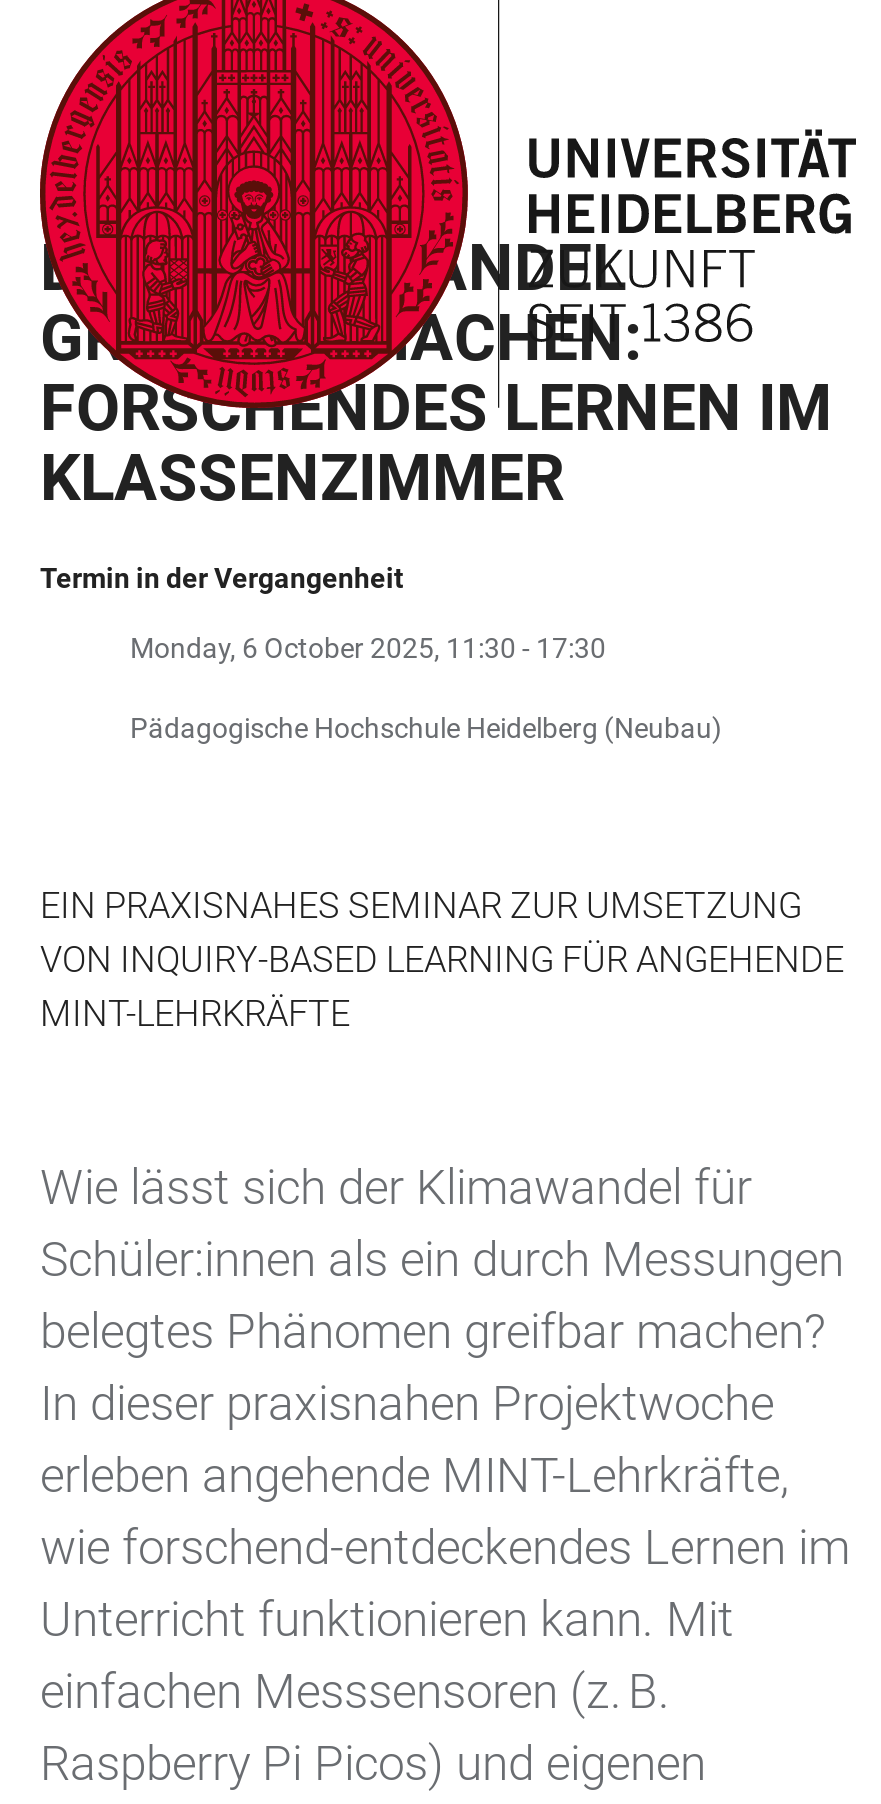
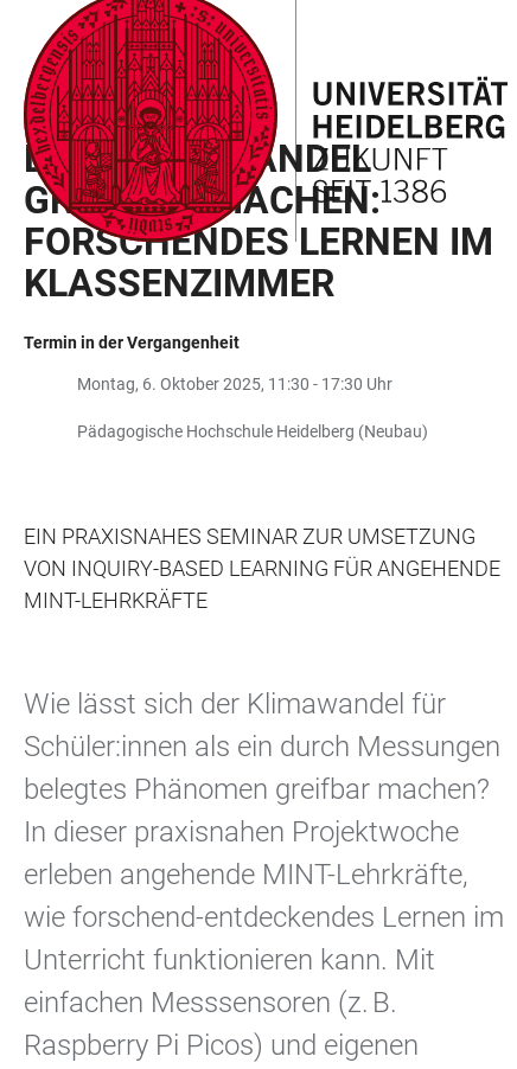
[130,632,606,664] Monday, 6 October 2025, 11:30 - 17:30 -> [77,375,392,393] Montag, 6. Oktober 2025, 11:30 - 17:30 Uhr

